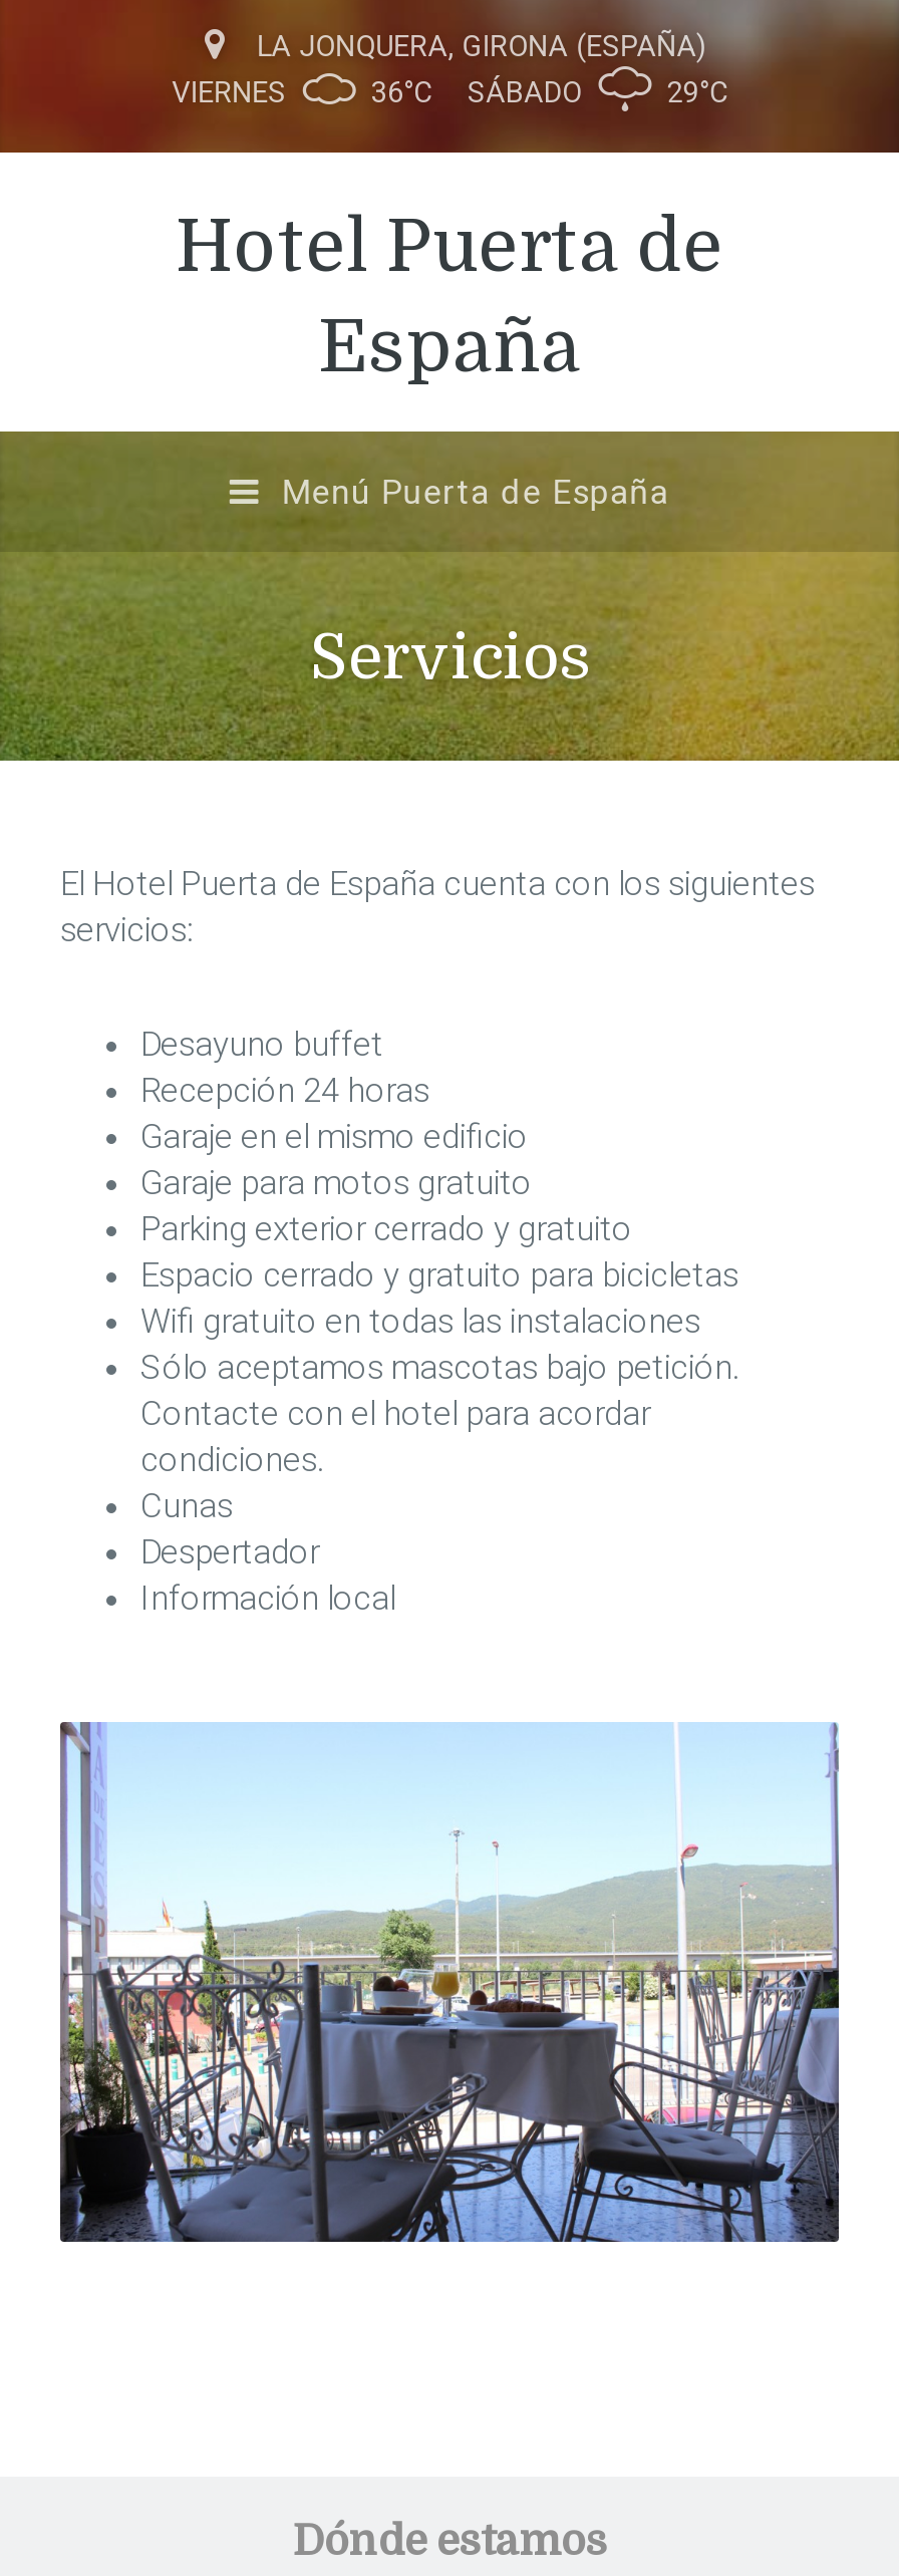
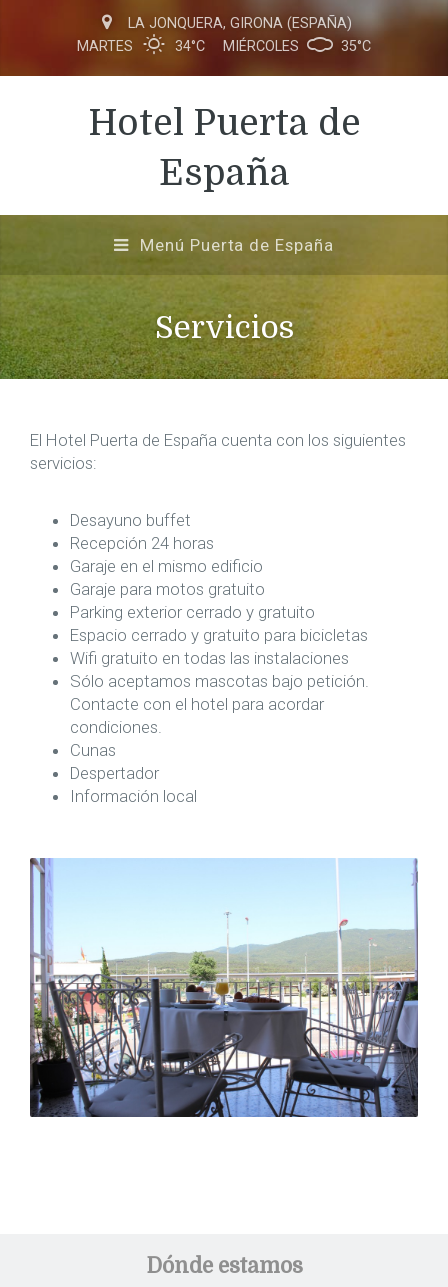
[172,76,727,110] VIERNES | 36°C | SÁBADO | 29°C -> [77,38,371,55] MARTES | 34°C | MIÉRCOLES | 35°C

